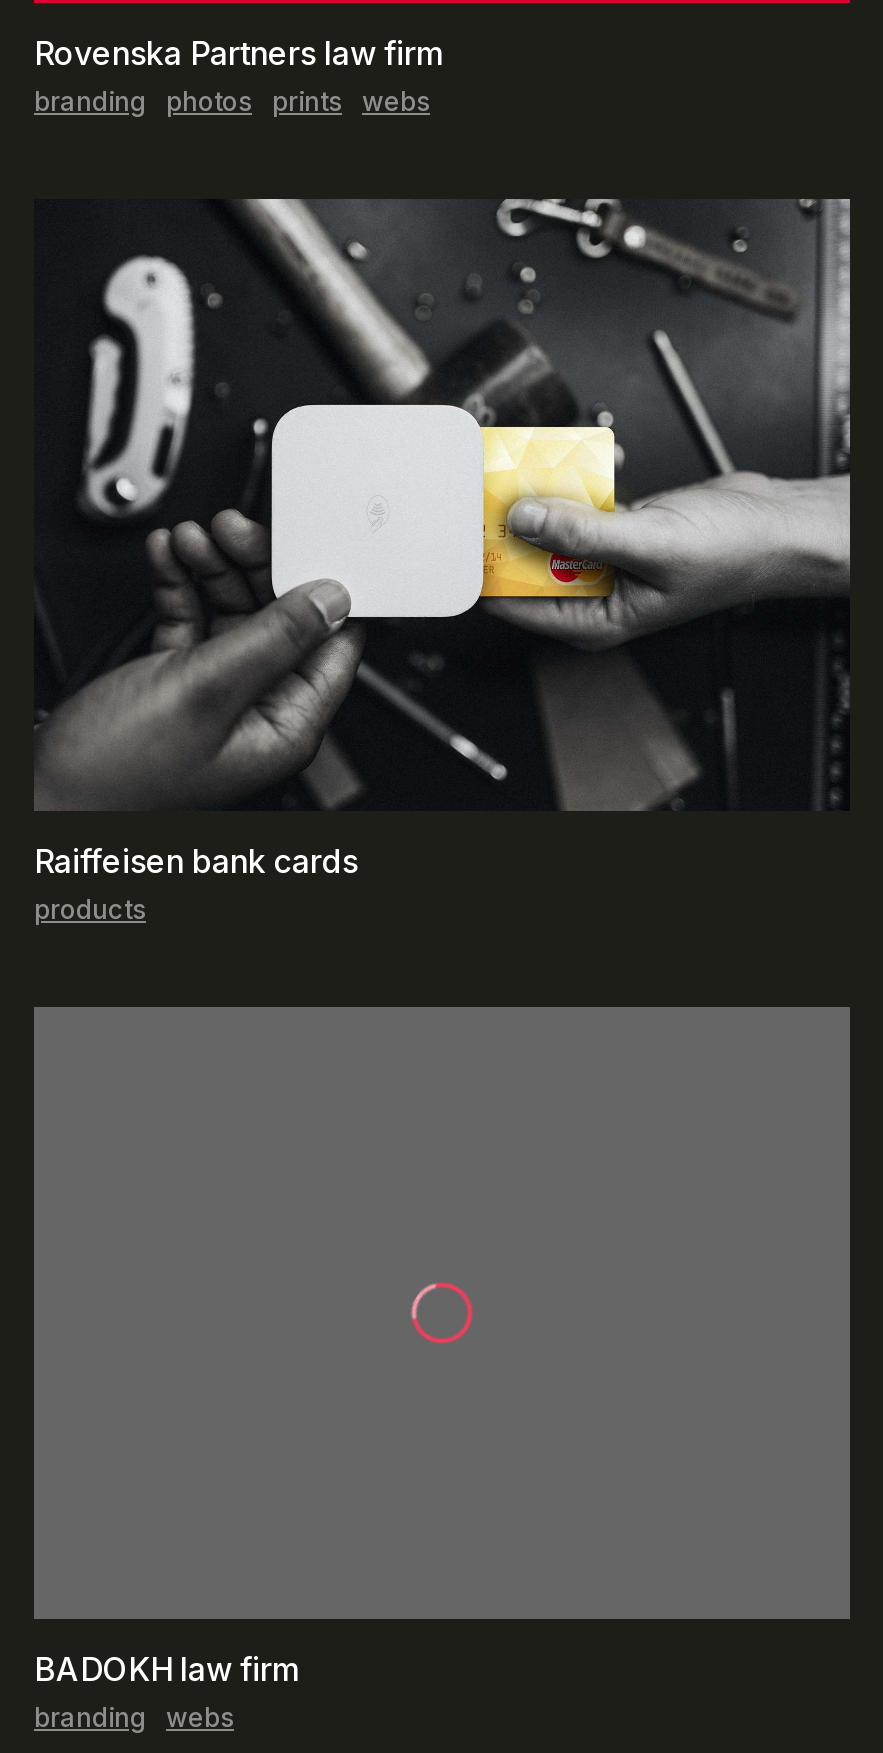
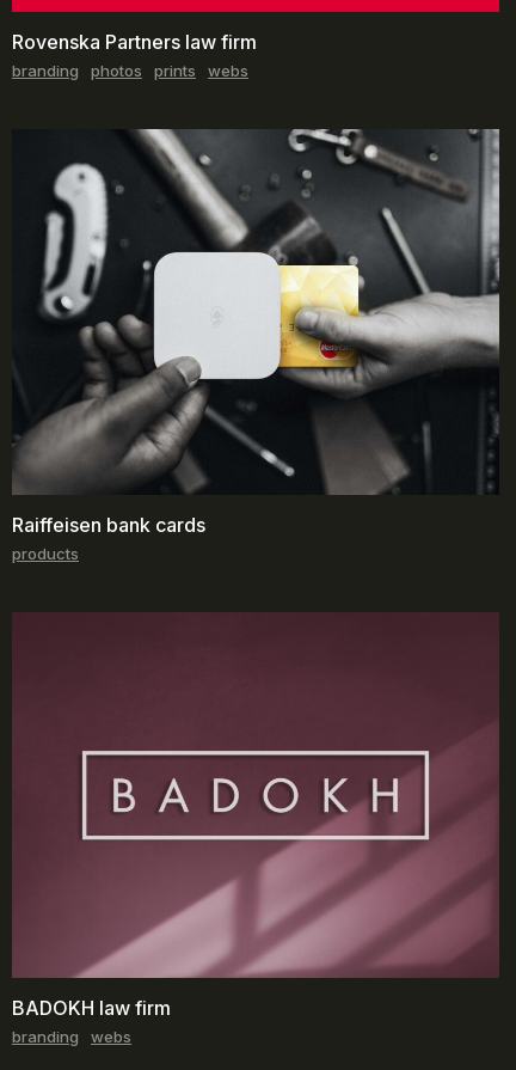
none -> [13,613,498,978] [image]

